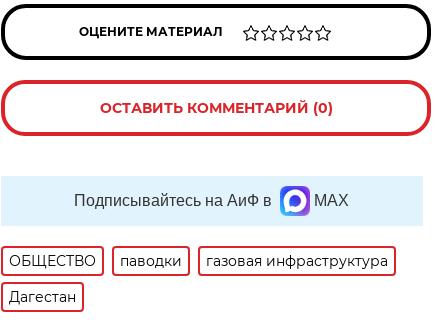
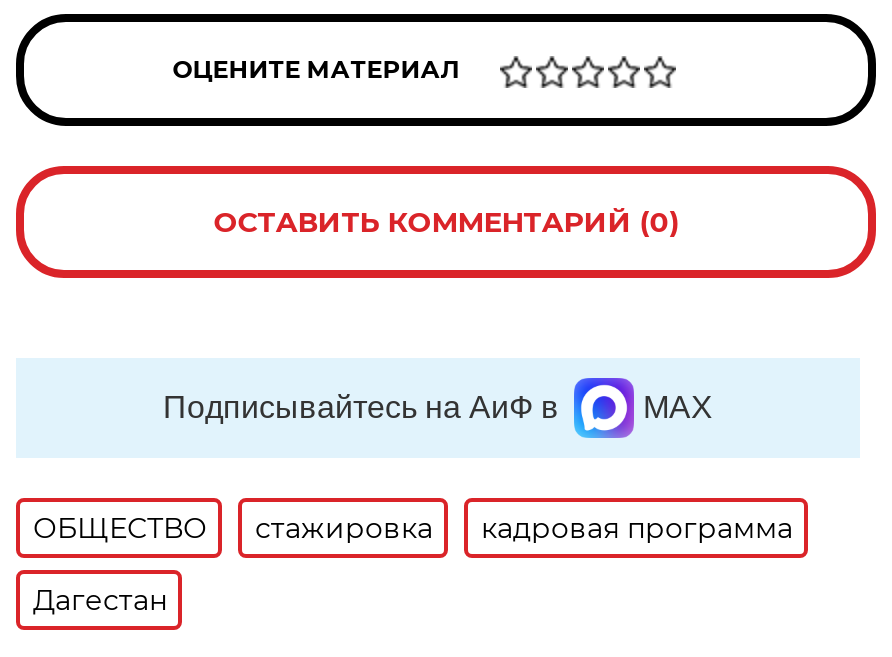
[120,252,388,270] паводки | газовая инфраструктура -> [255,510,793,546] стажировка | кадровая программа

